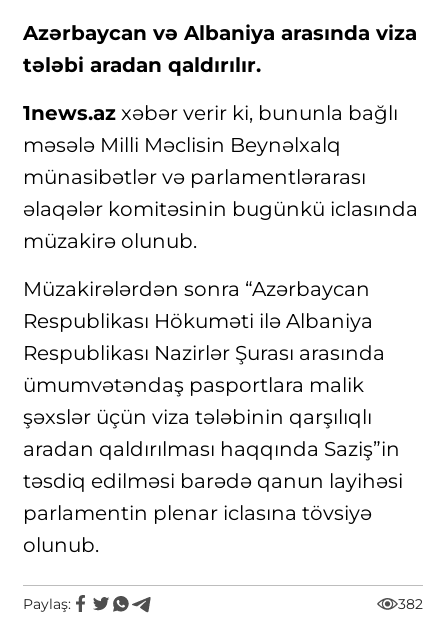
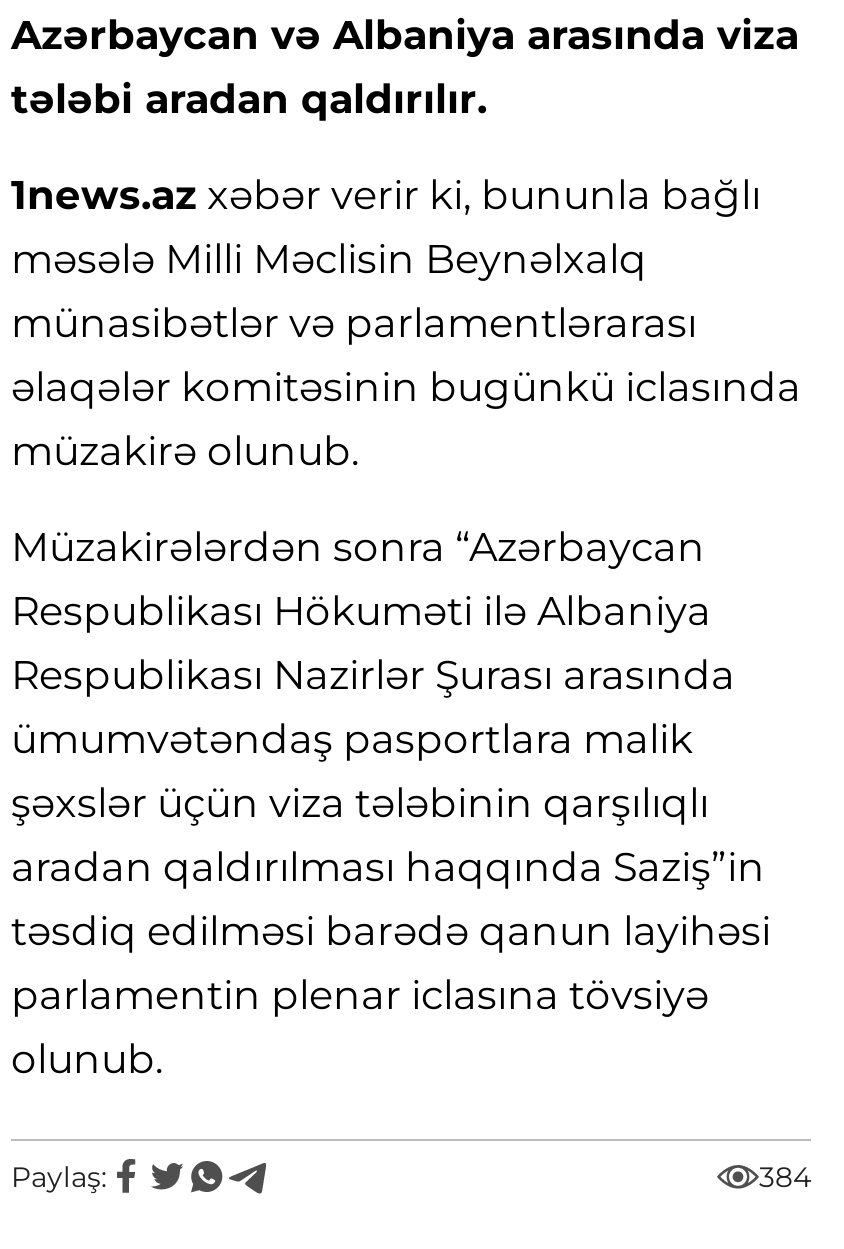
[398,595,423,613] 382 -> [759,1159,811,1195] 384

